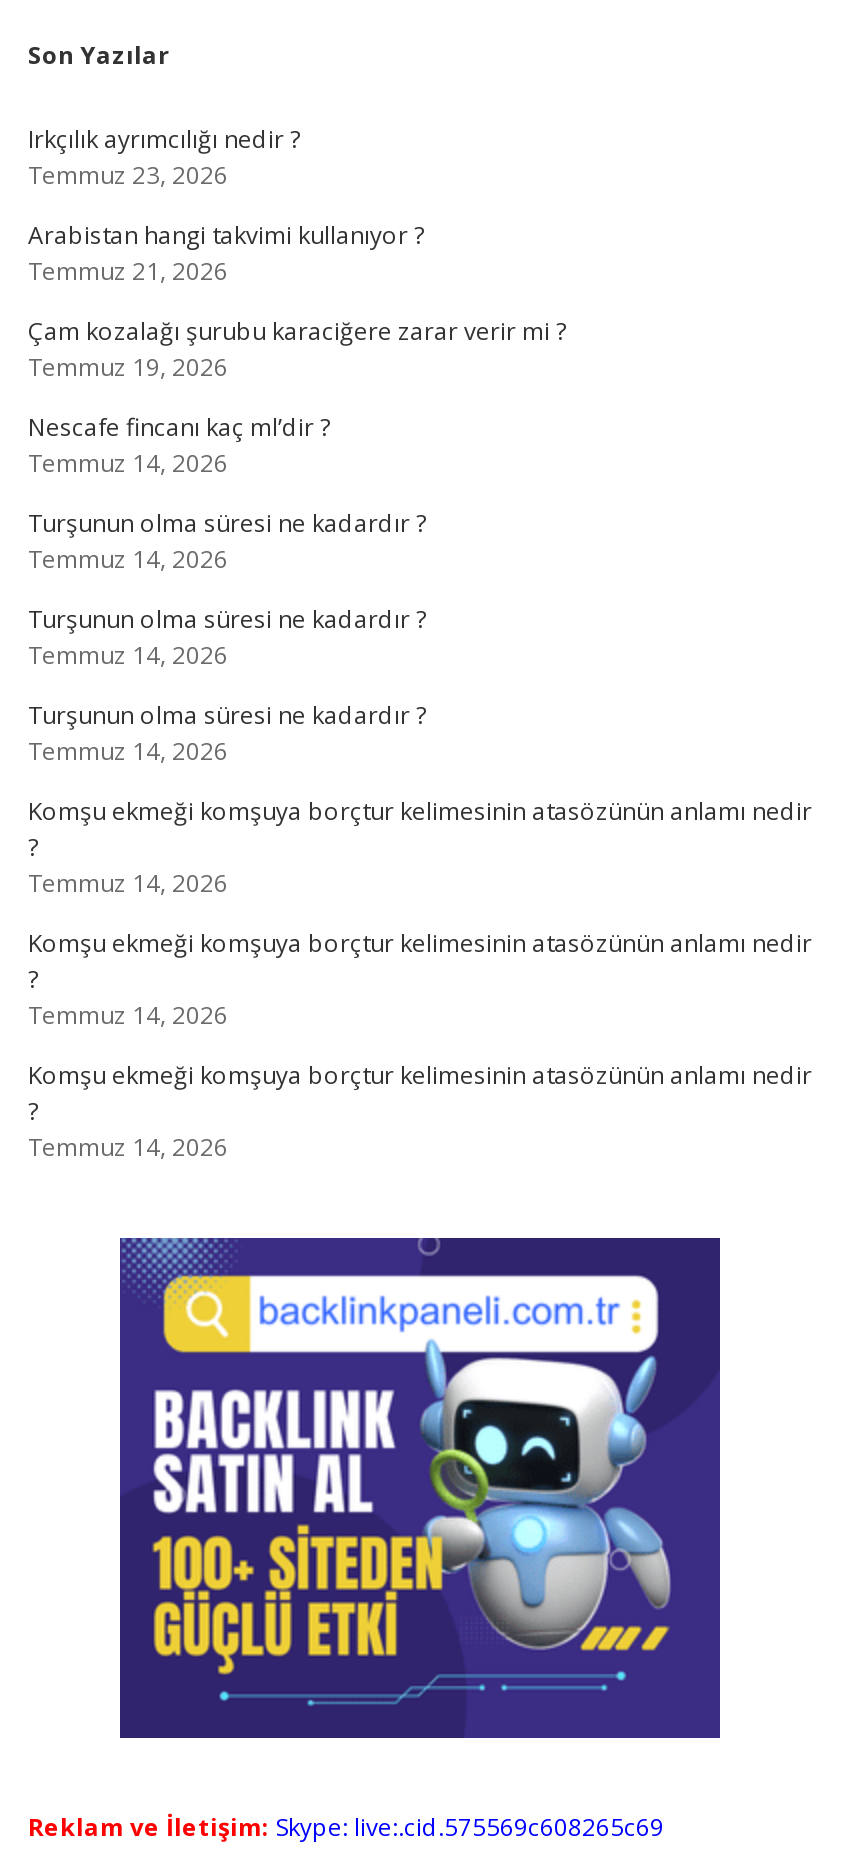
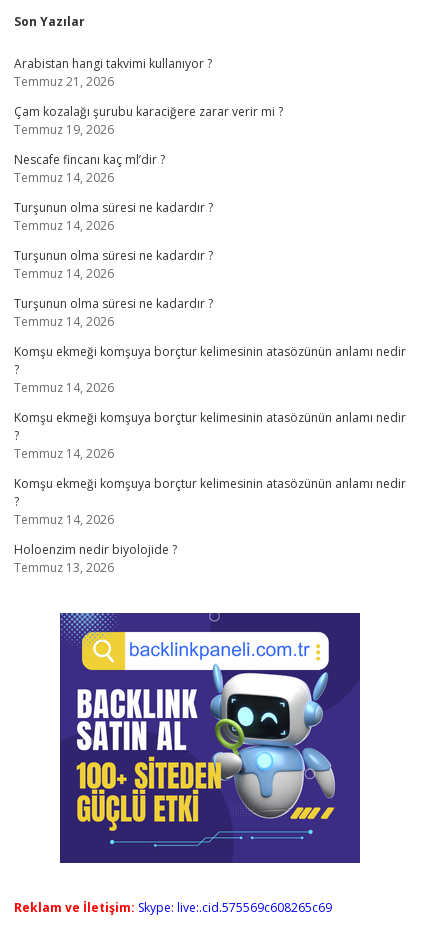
[28,122,300,192] Irkçılık ayrımcılığı nedir ? | Temmuz 23, 2026 -> none
moved [28,218,812,1164] -> [14,55,406,528]: Arabistan hangi takvimi kullanıyor ? | Temmuz 21, 2026 | Çam kozalağı şurubu karaciğere zarar verir mi ? | ... | Komşu ekmeği komşuya borçtur kelimesinin atasözünün anlamı nedir | Temmuz 14, 2026
none -> [14,541,177,576] Holoenzim nedir biyolojide ? | Temmuz 13, 2026

